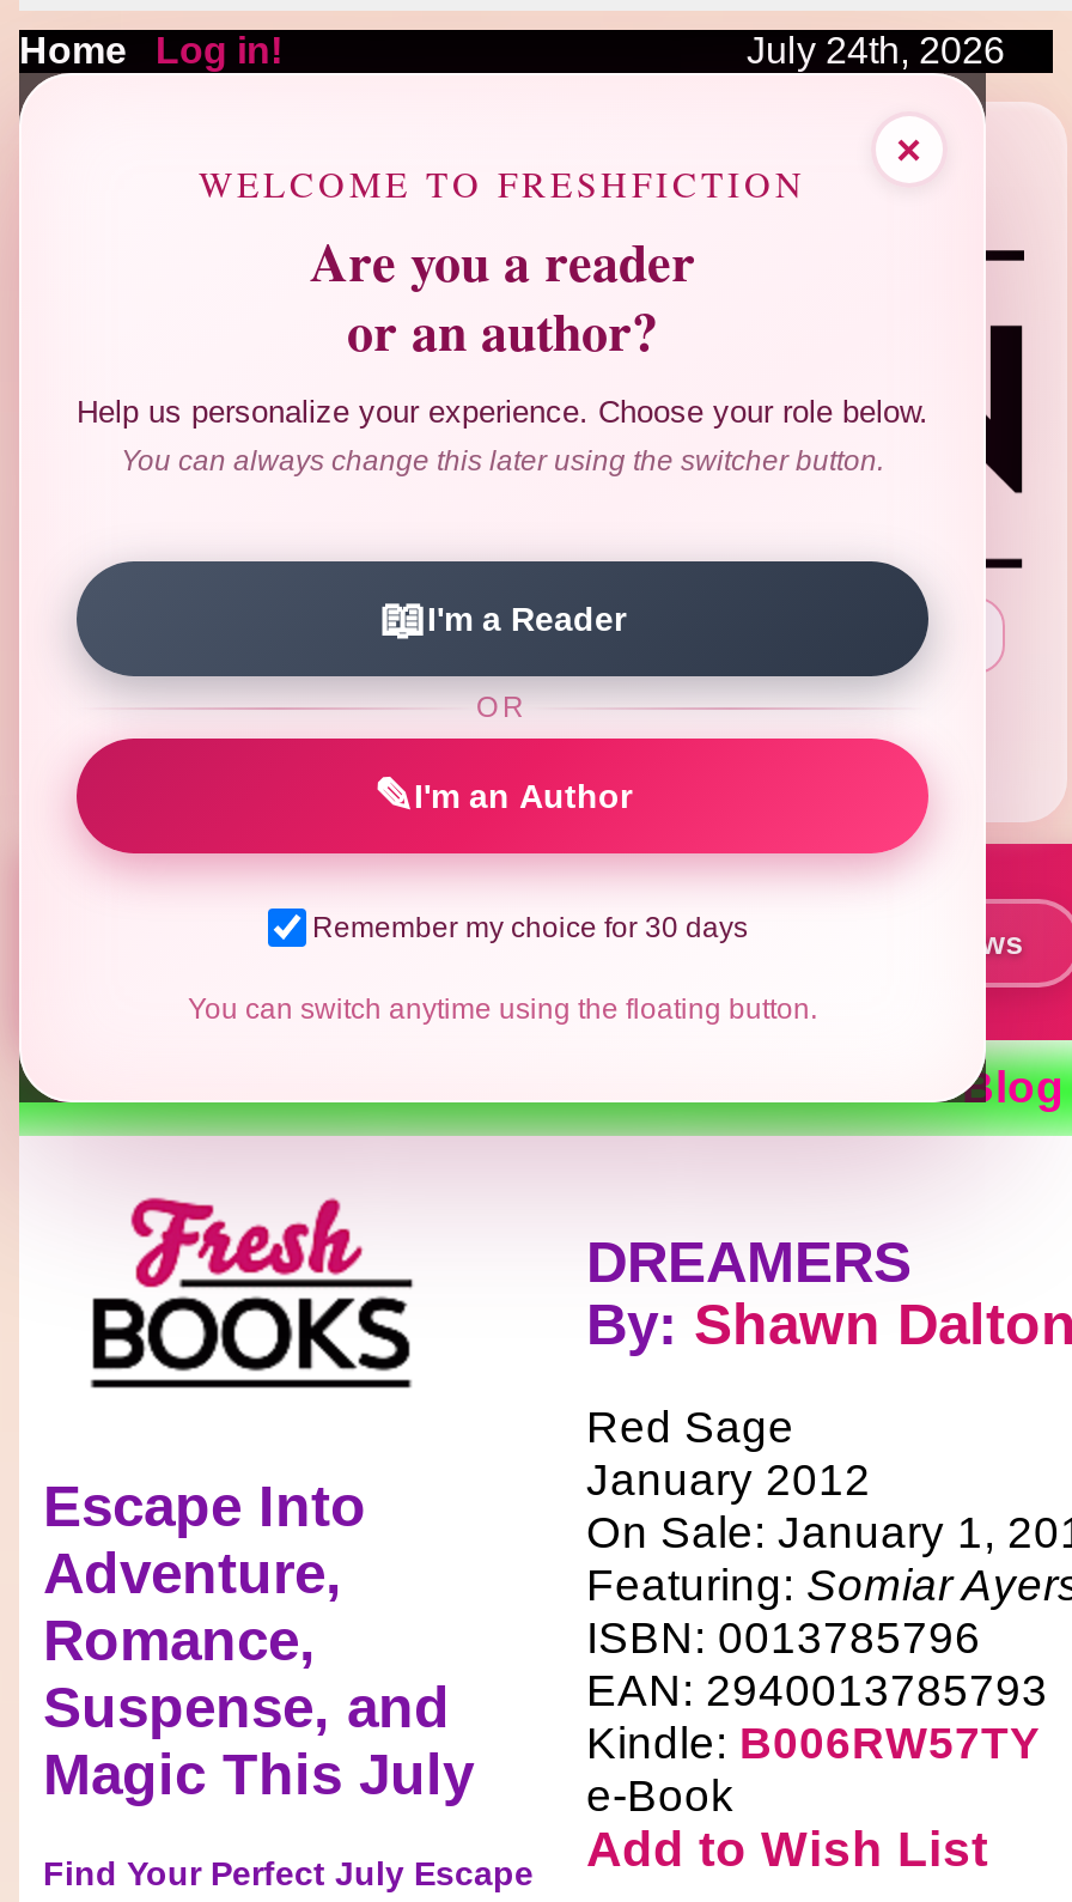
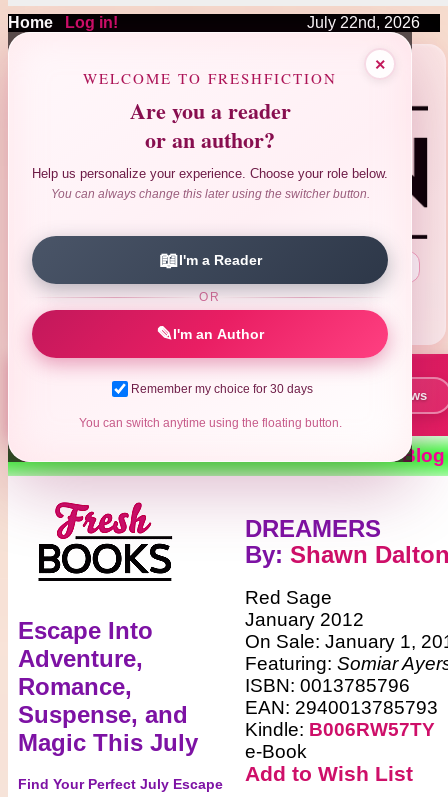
[747,30,1005,71] July 24th, 2026 -> [307,14,420,31] July 22nd, 2026

